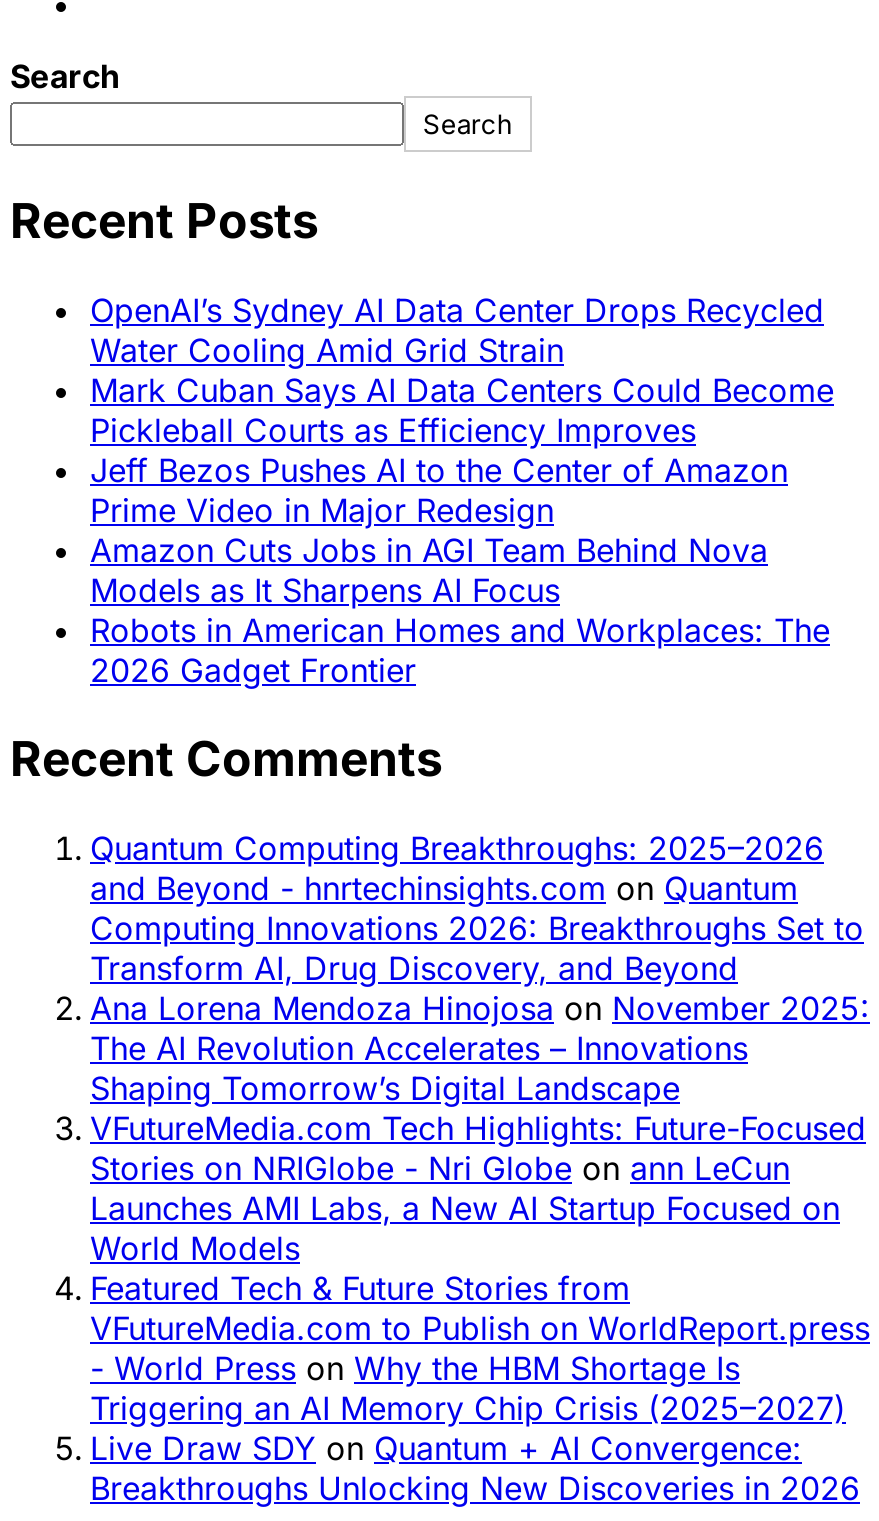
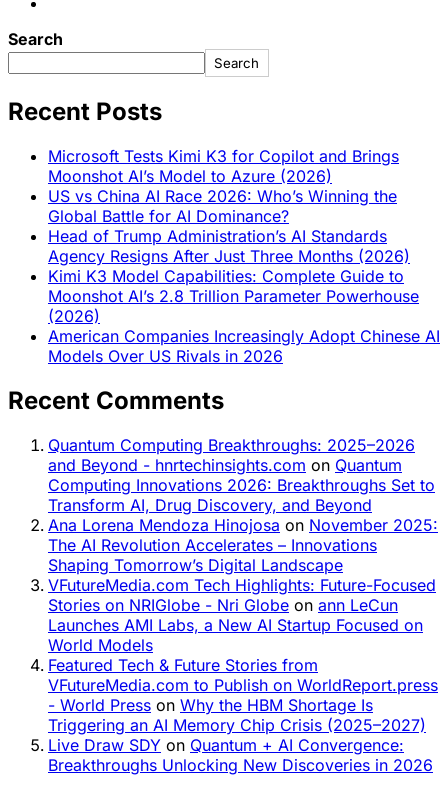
[90,290,834,690] OpenAI’s Sydney AI Data Center Drops Recycled | Water Cooling Amid Grid Strain | Mark Cuban Says AI Data Centers Could Become | Pickleball Courts as Efficiency Improves | Jeff Bezos Pushes AI to the Center of Amazon | Prime Video in Major Redesign | Amazon Cuts Jobs in AGI Team Behind Nova | Models as It Sharpens AI Focus | Robots in American Homes and Workplaces: The | 2026 Gadget Frontier -> [48,146,440,366] Microsoft Tests Kimi K3 for Copilot and Brings | Moonshot AI’s Model to Azure (2026) | US vs China AI Race 2026: Who’s Winning the | Global Battle for AI Dominance? | Head of Trump Administration’s AI Standards | Agency Resigns After Just Three Months (2026) | Kimi K3 Model Capabilities: Complete Guide to | Moonshot AI’s 2.8 Trillion Parameter Powerhouse | (2026) | American Companies Increasingly Adopt Chinese AI | Models Over US Rivals in 2026

